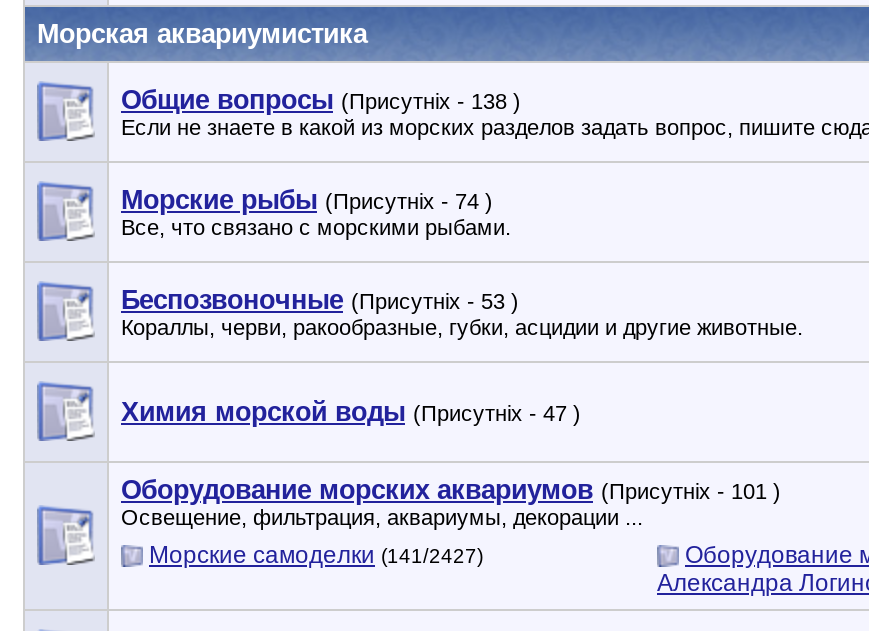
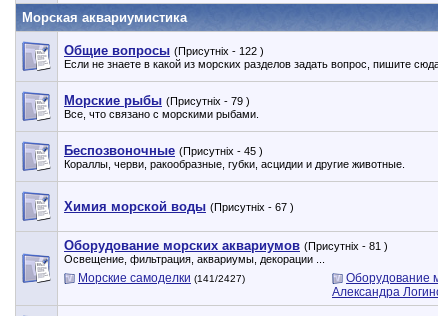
[121,85,521,115] Общие вопросы (Присутніх - 138 ) -> [64,43,264,58] Общие вопросы (Присутніх - 122 )
[121,185,493,215] Морские рыбы (Присутніх - 74 ) -> [64,93,250,108] Морские рыбы (Присутніх - 79 )
[121,285,519,315] Беспозвоночные (Присутніх - 53 ) -> [64,143,263,158] Беспозвоночные (Присутніх - 45 )
[121,397,581,427] Химия морской воды (Присутніх - 47 ) -> [64,199,294,214] Химия морской воды (Присутніх - 67 )
[121,475,781,505] Оборудование морских аквариумов (Присутніх - 101 ) -> [64,238,388,253] Оборудование морских аквариумов (Присутніх - 81 )

